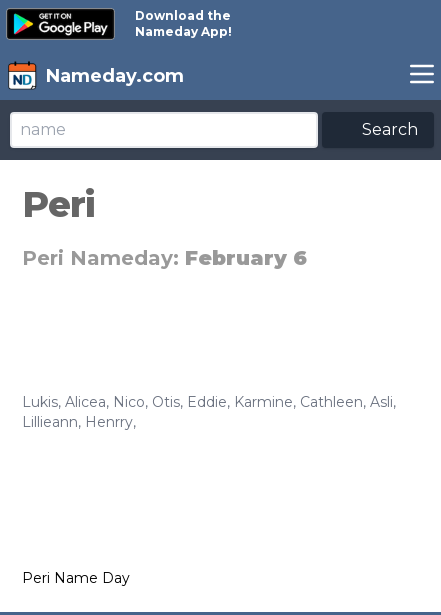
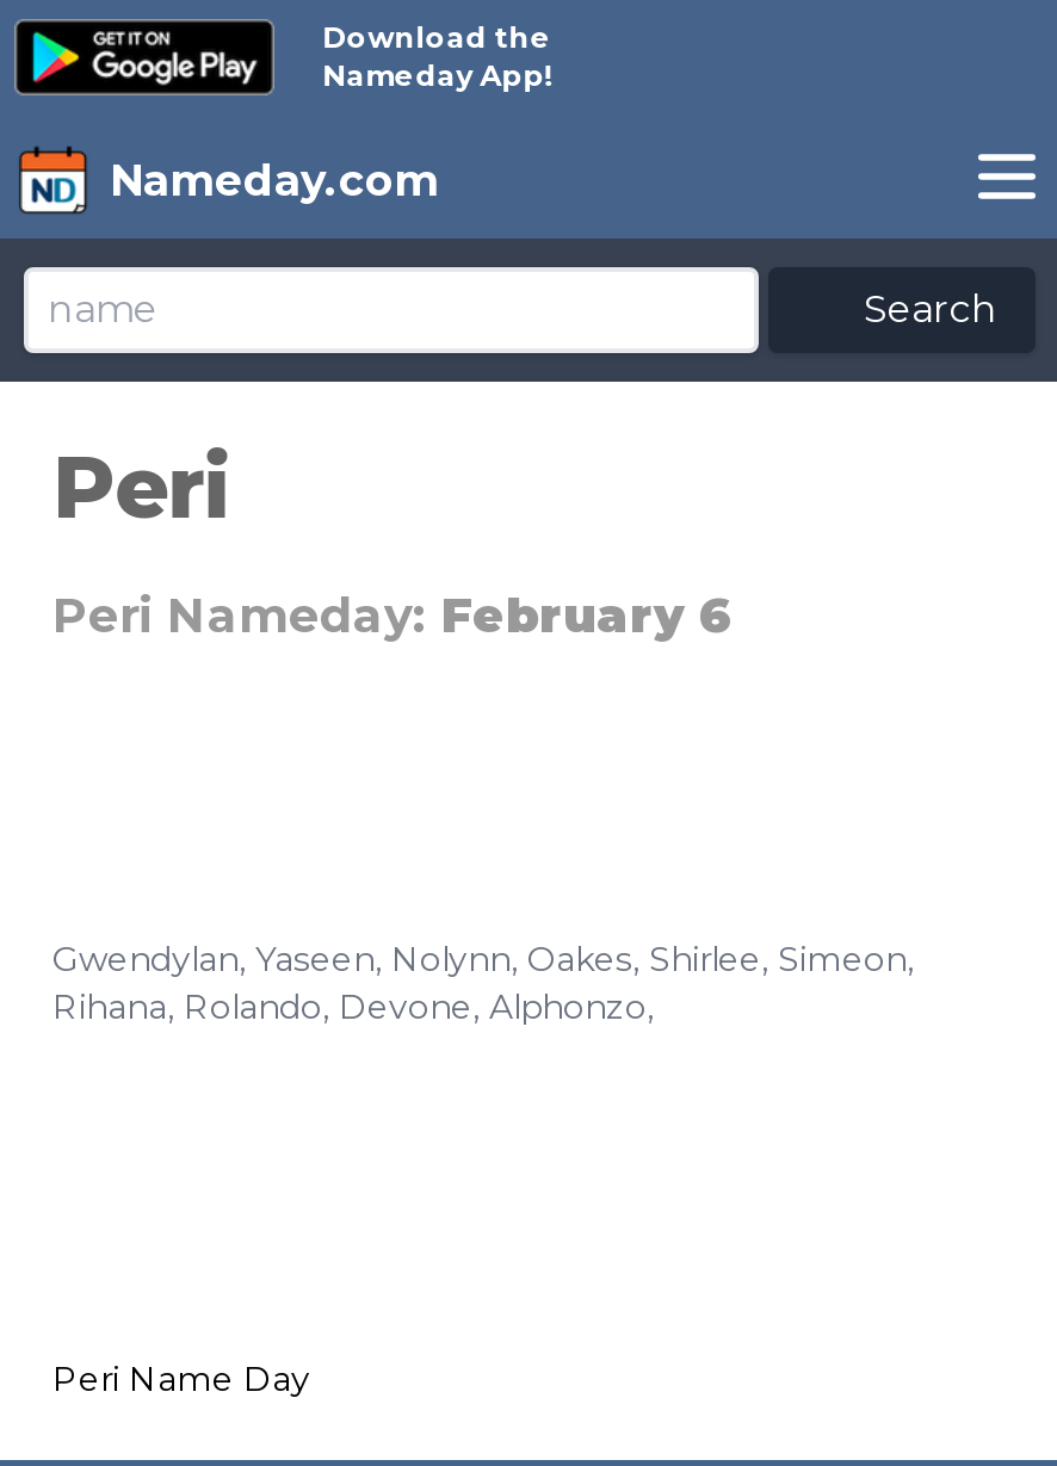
[22,393,396,431] Lukis, Alicea, Nico, Otis, Eddie, Karmine, Cathleen, Asli, | Lillieann, Henrry, -> [52,938,914,1028] Gwendylan, Yaseen, Nolynn, Oakes, Shirlee, Simeon, | Rihana, Rolando, Devone, Alphonzo,

